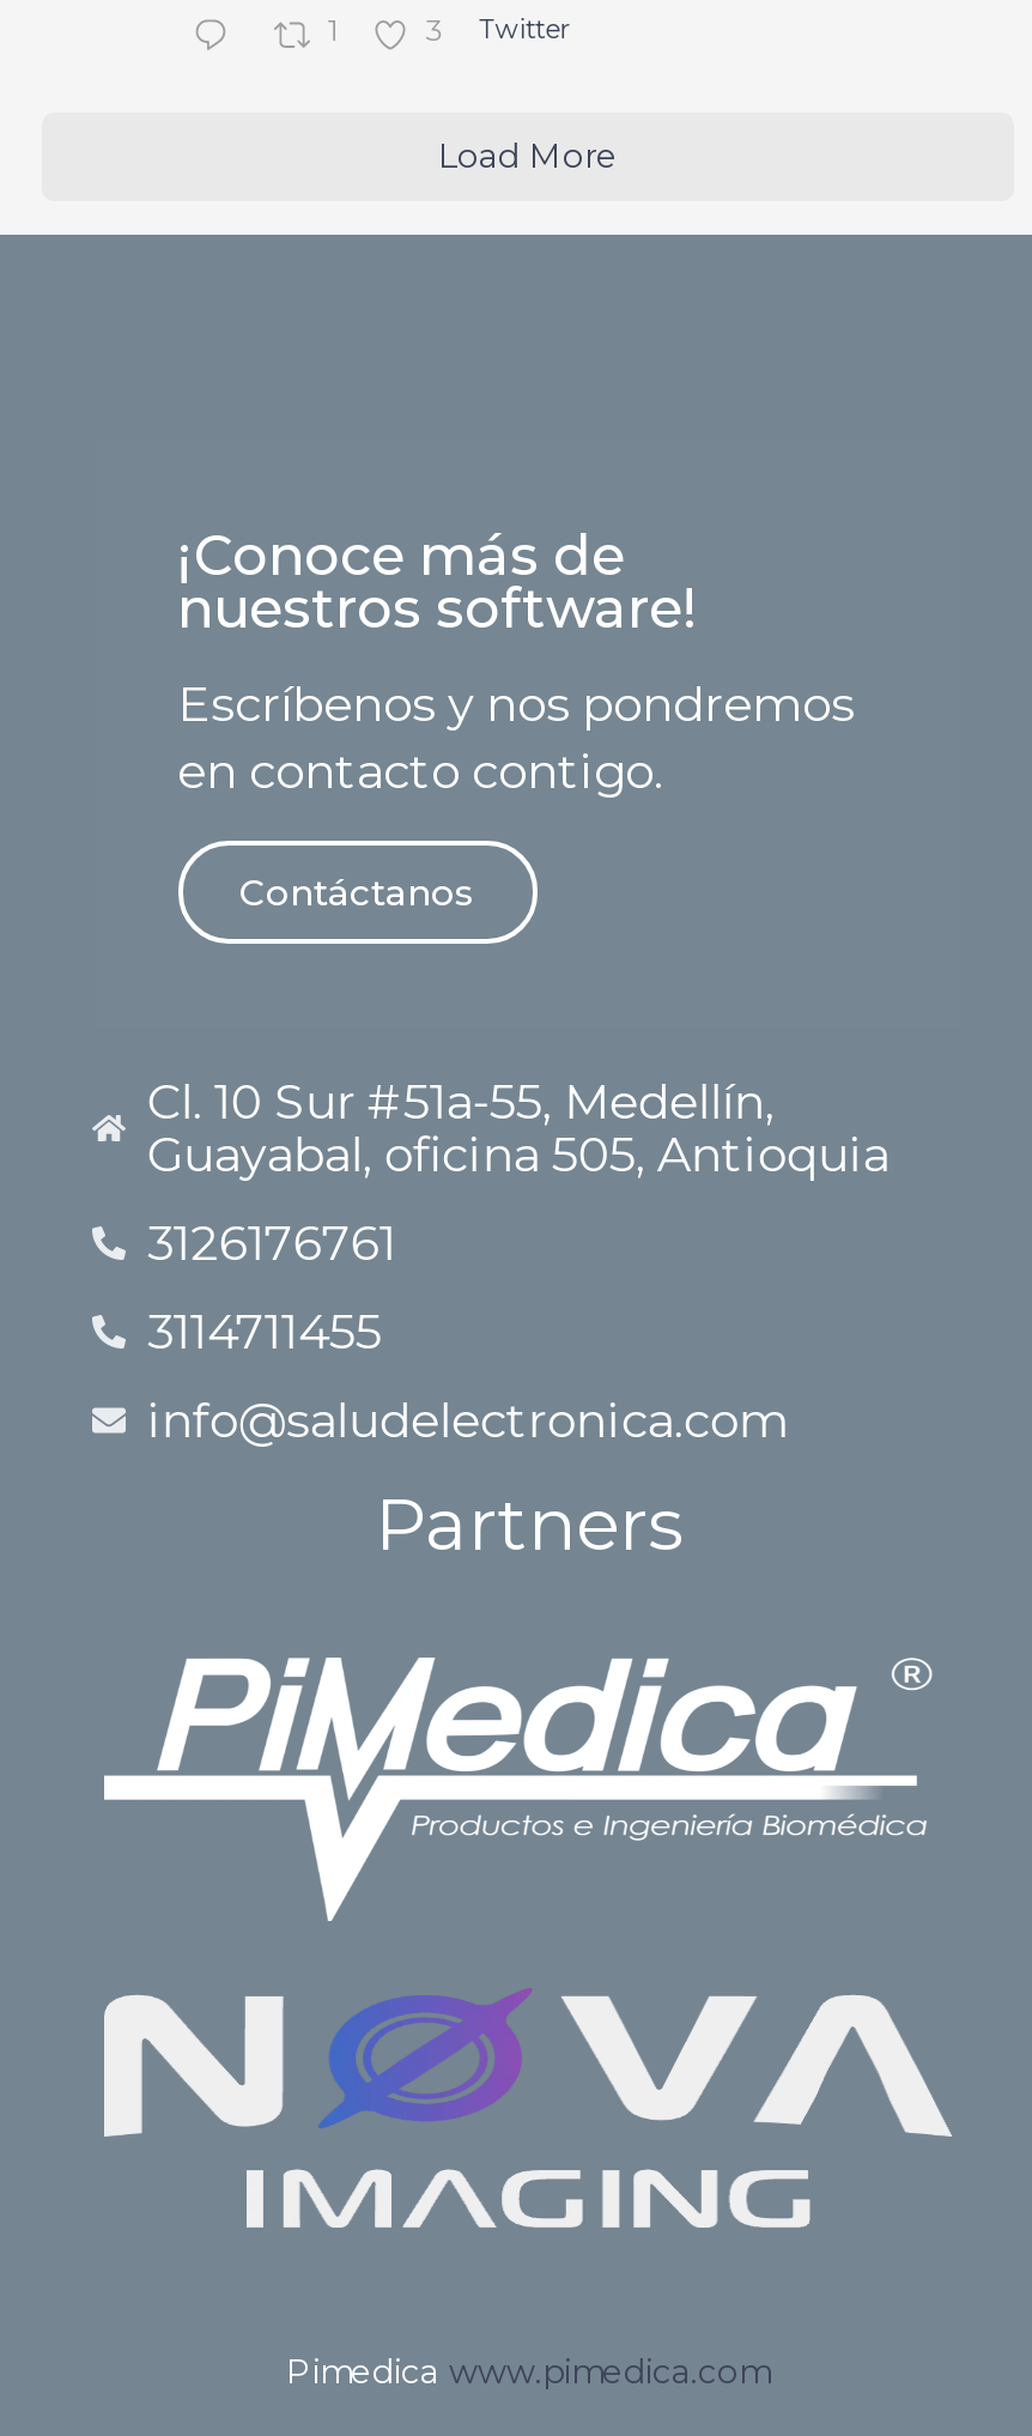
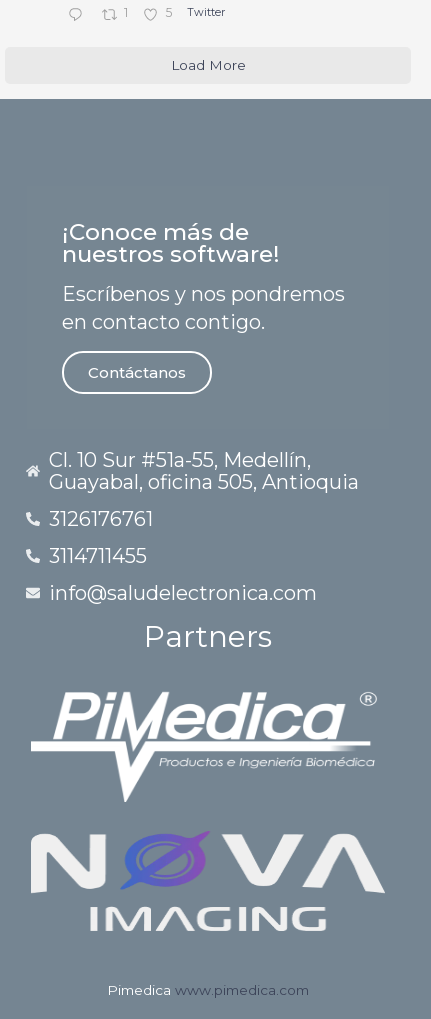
[425,12,569,48] 3 Twitter -> [165,5,225,20] 5 Twitter

